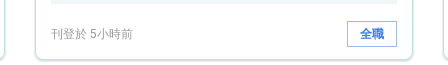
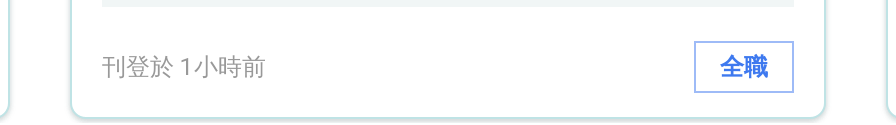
[51,26,133,40] 刊登於 5小時前 -> [102,52,266,80] 刊登於 1小時前

